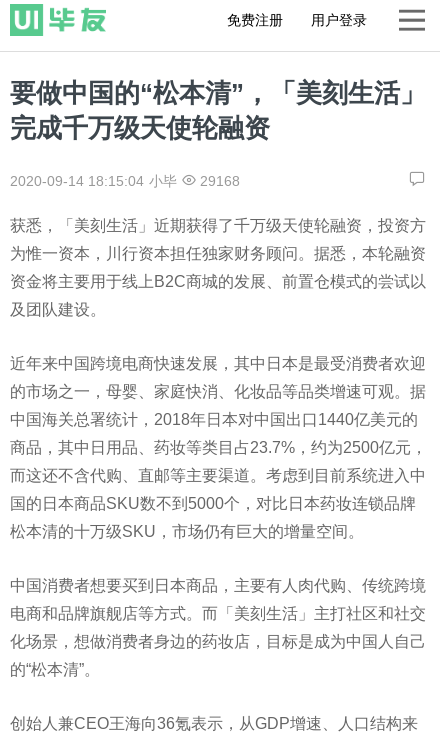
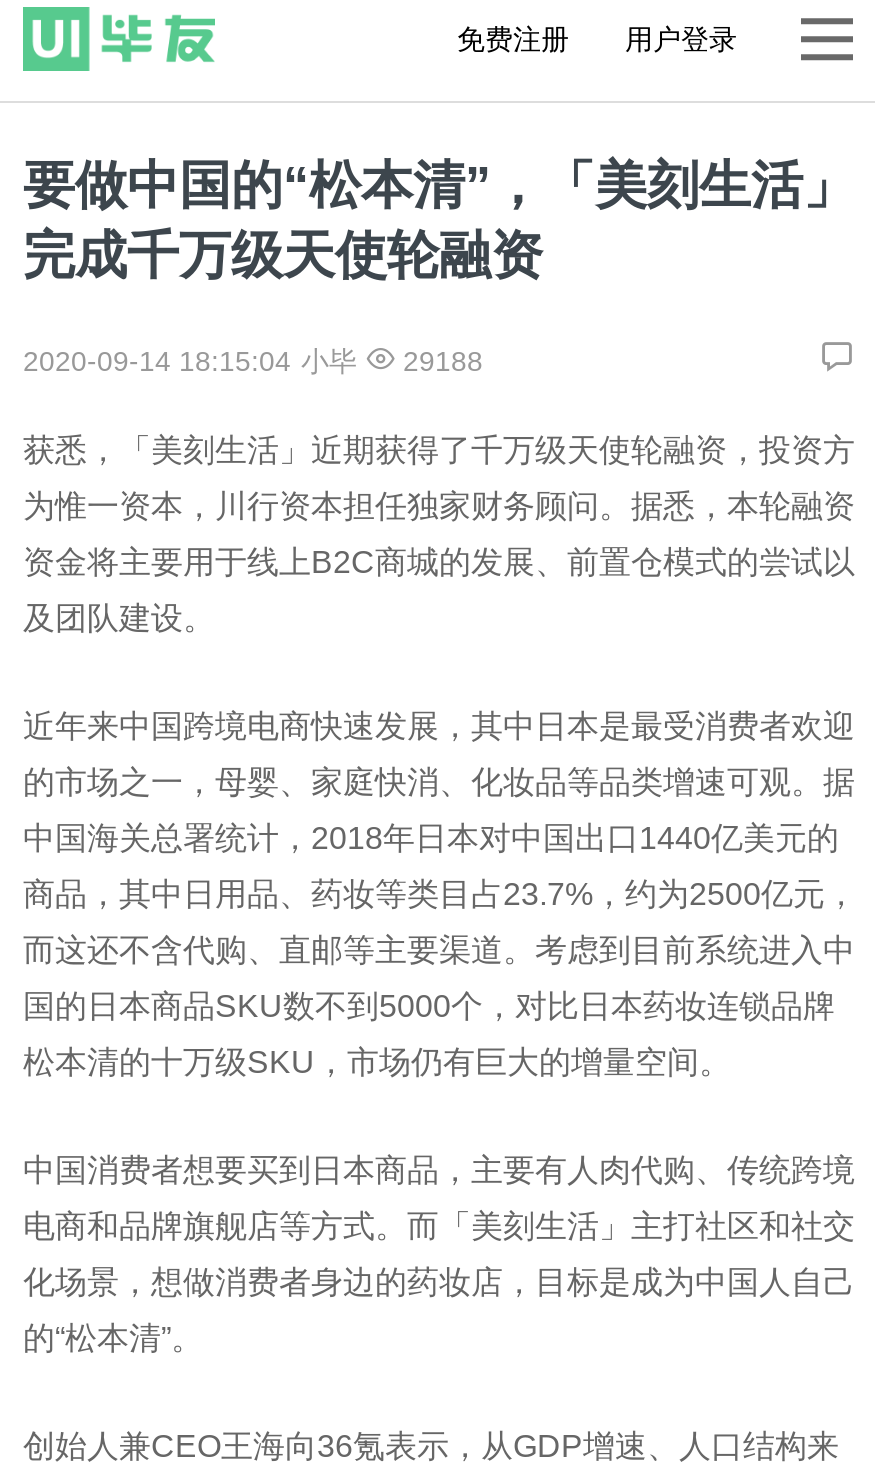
[10,173,240,189] 2020-09-14 18:15:04 小毕 29168 -> [23,345,483,377] 2020-09-14 18:15:04 小毕 29188

